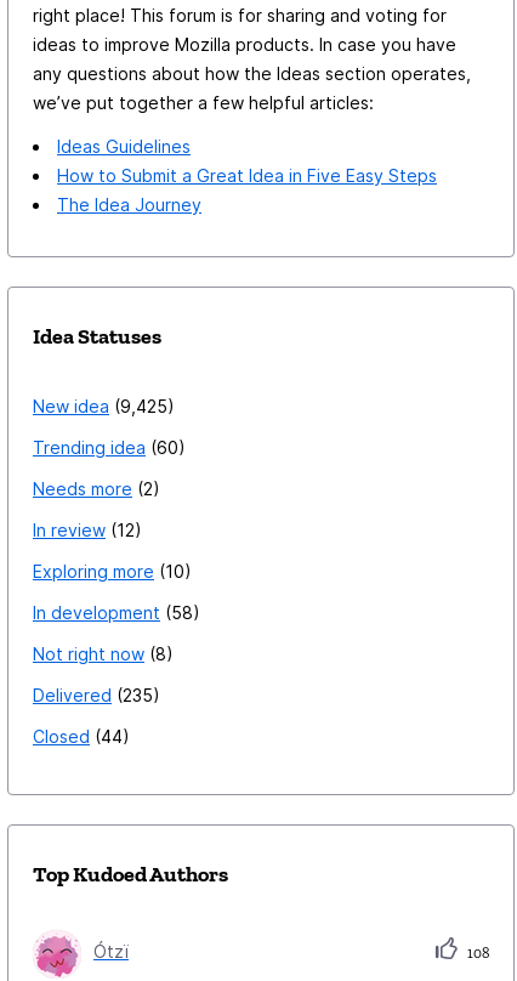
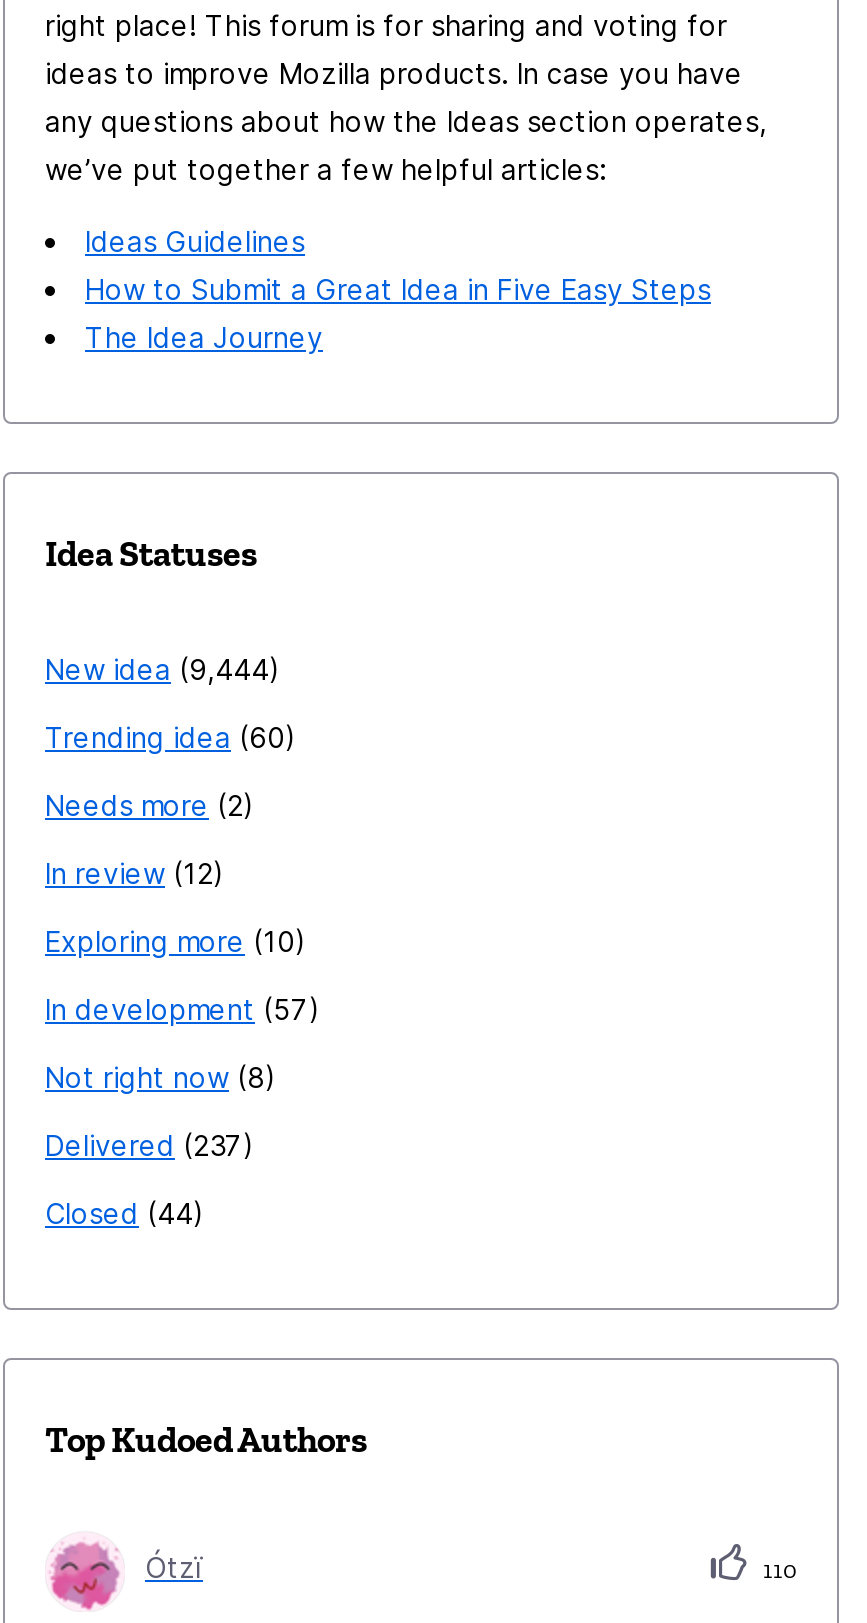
[33,396,167,416] New idea 9,425 -> [45,652,269,686] New idea 9,444
[33,602,193,623] In development 58 -> [45,992,309,1026] In development 57
[33,685,153,705] Delivered 235 -> [45,1128,243,1162] Delivered 237
[464,945,489,962] 108 -> [757,1556,797,1584] 110

